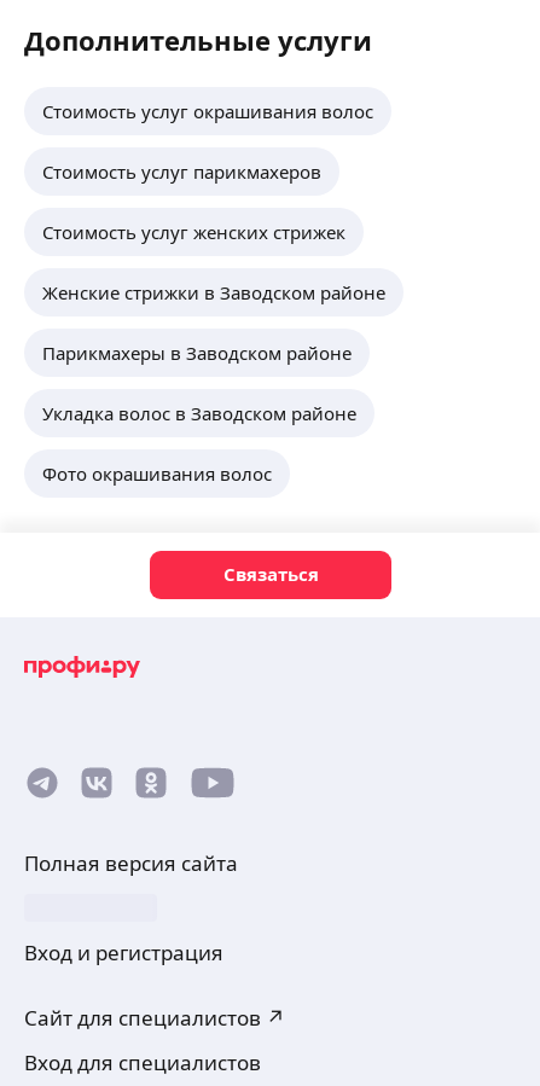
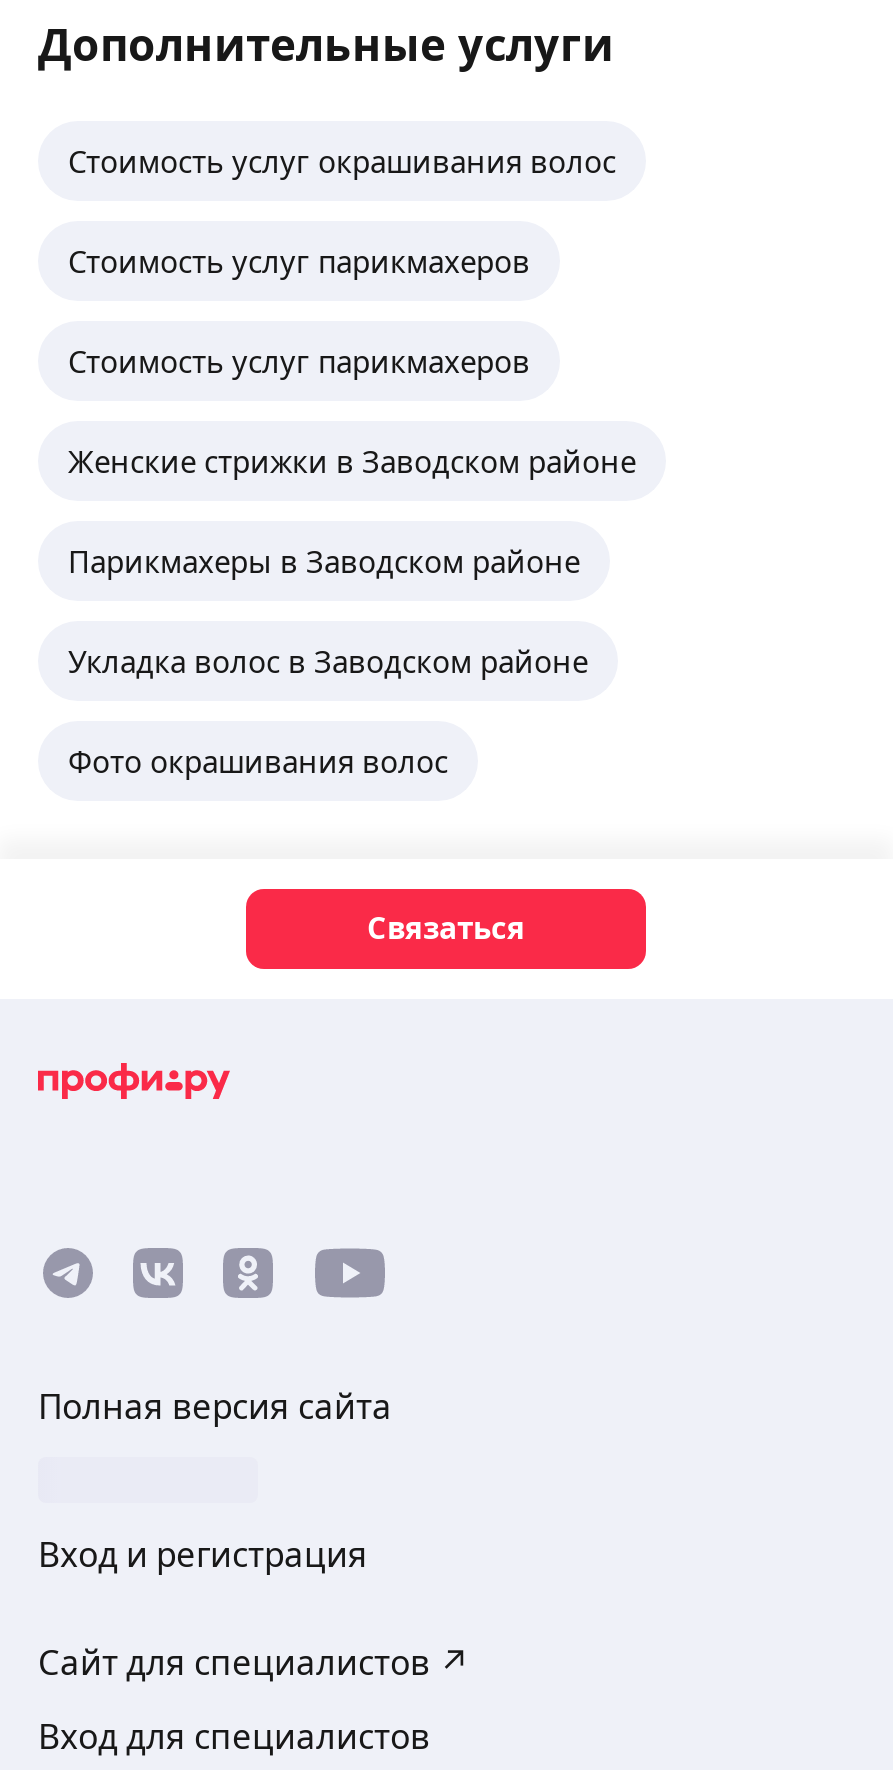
[42,219,346,243] Стоимость услуг женских стрижек -> [68,340,530,380] Стоимость услуг парикмахеров

